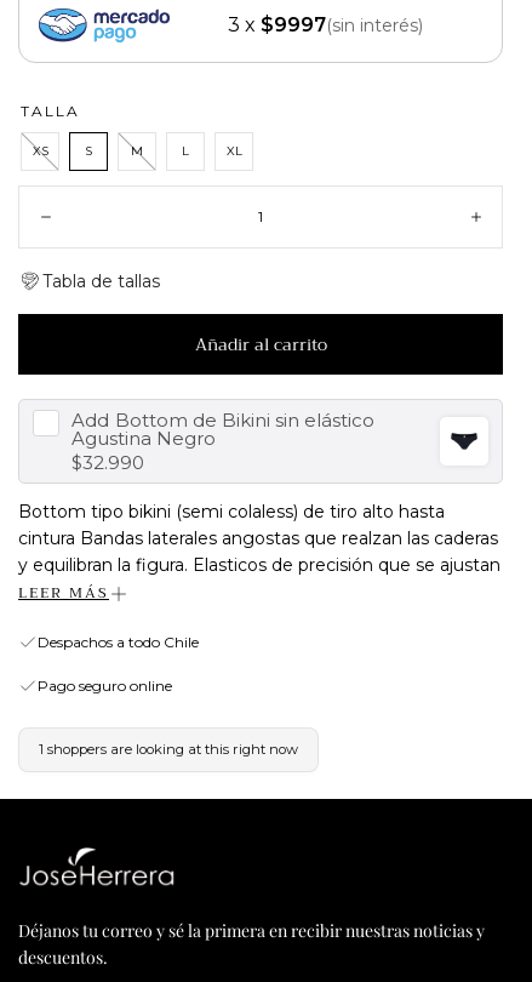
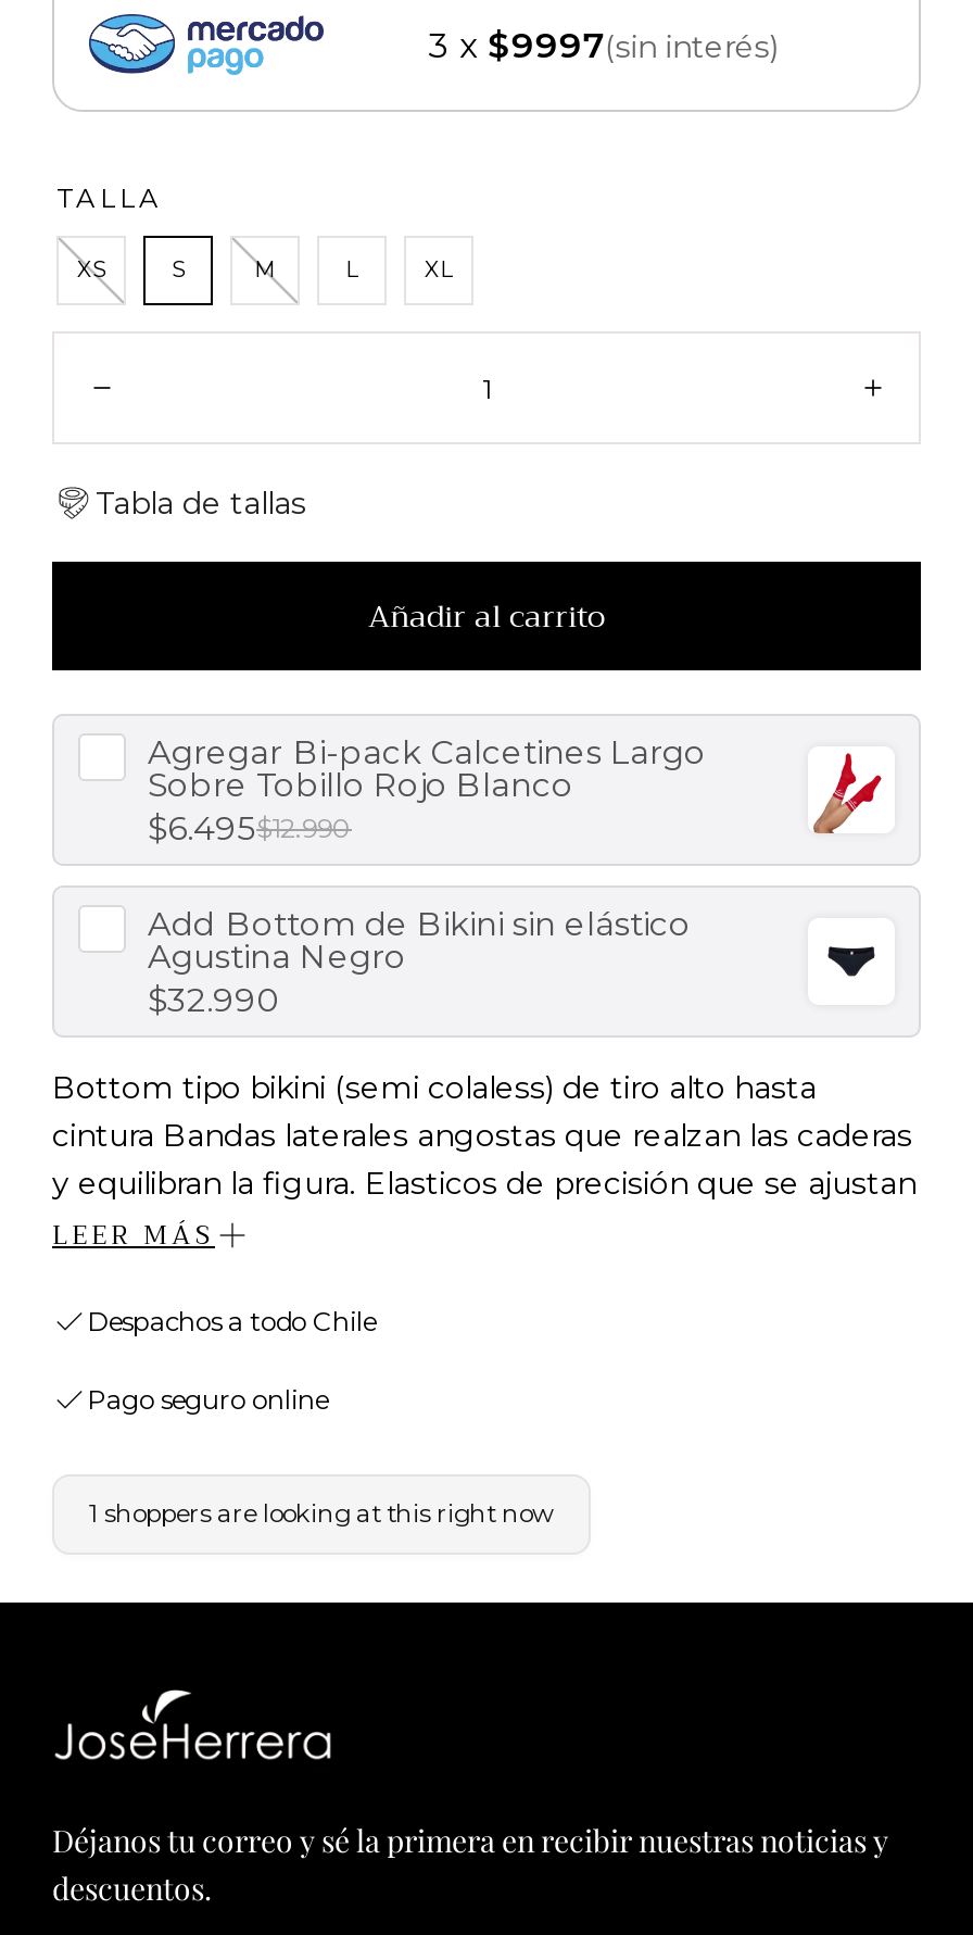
none -> [148,731,706,849] Agregar Bi-pack Calcetines Largo | Sobre Tobillo Rojo Blanco | $6.495$12.990
none -> [812,752,884,837] [image]

